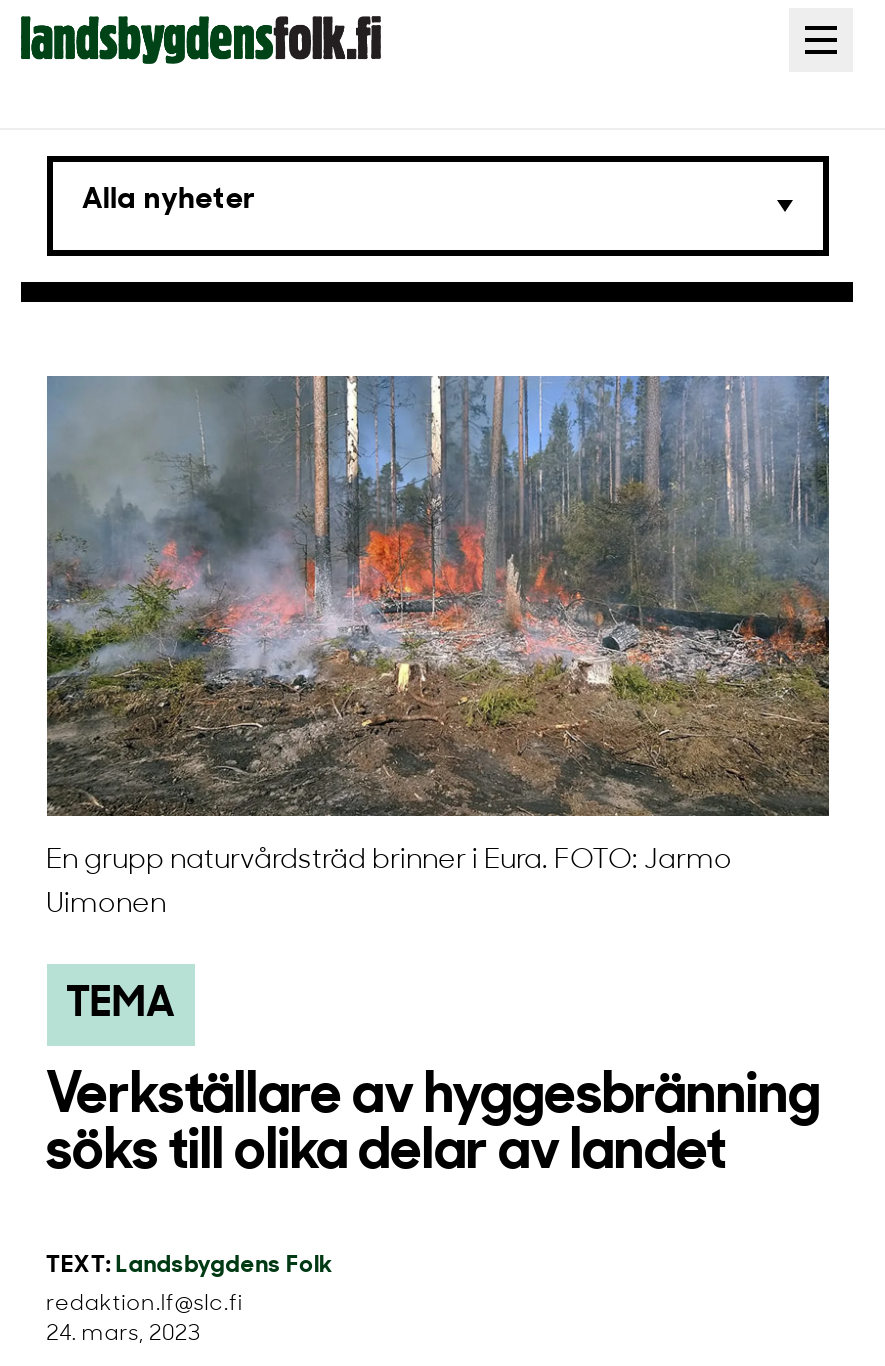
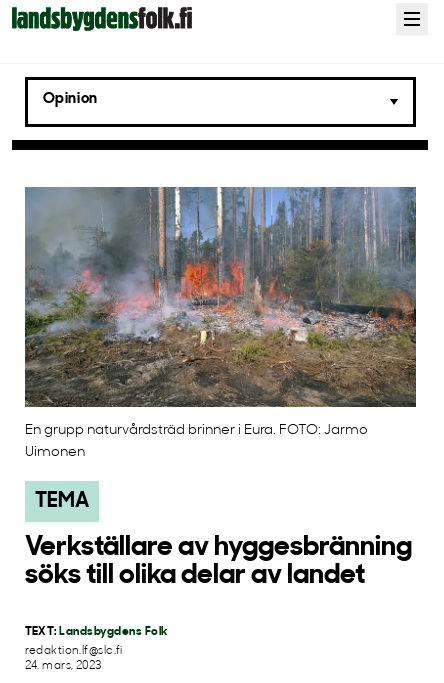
[82,185,256,215] Alla nyheter -> [42,91,98,106] Opinion

